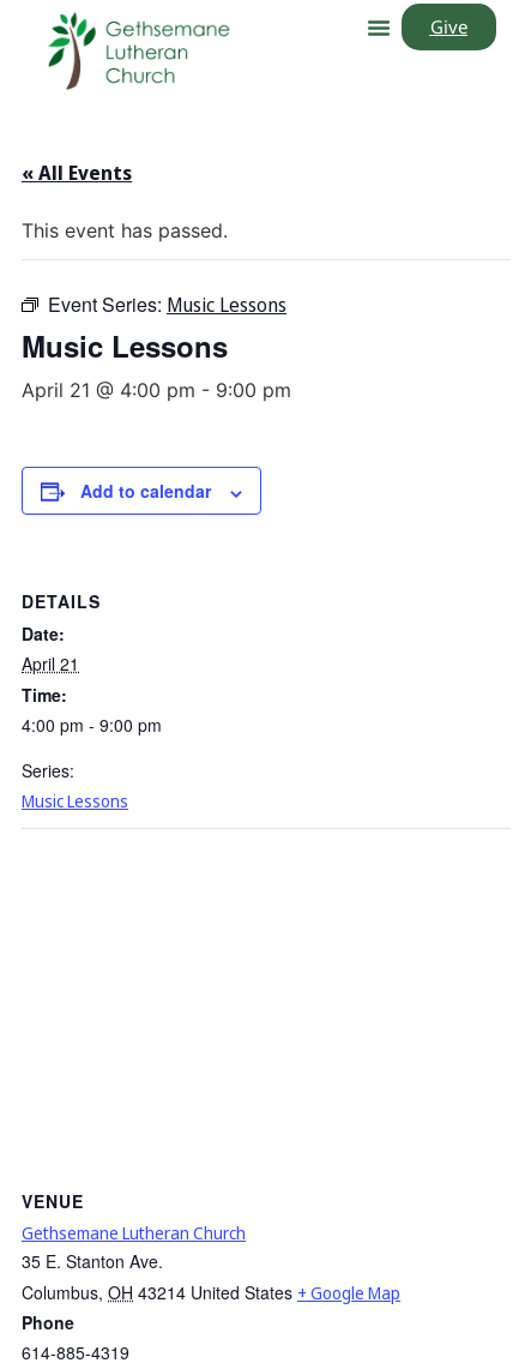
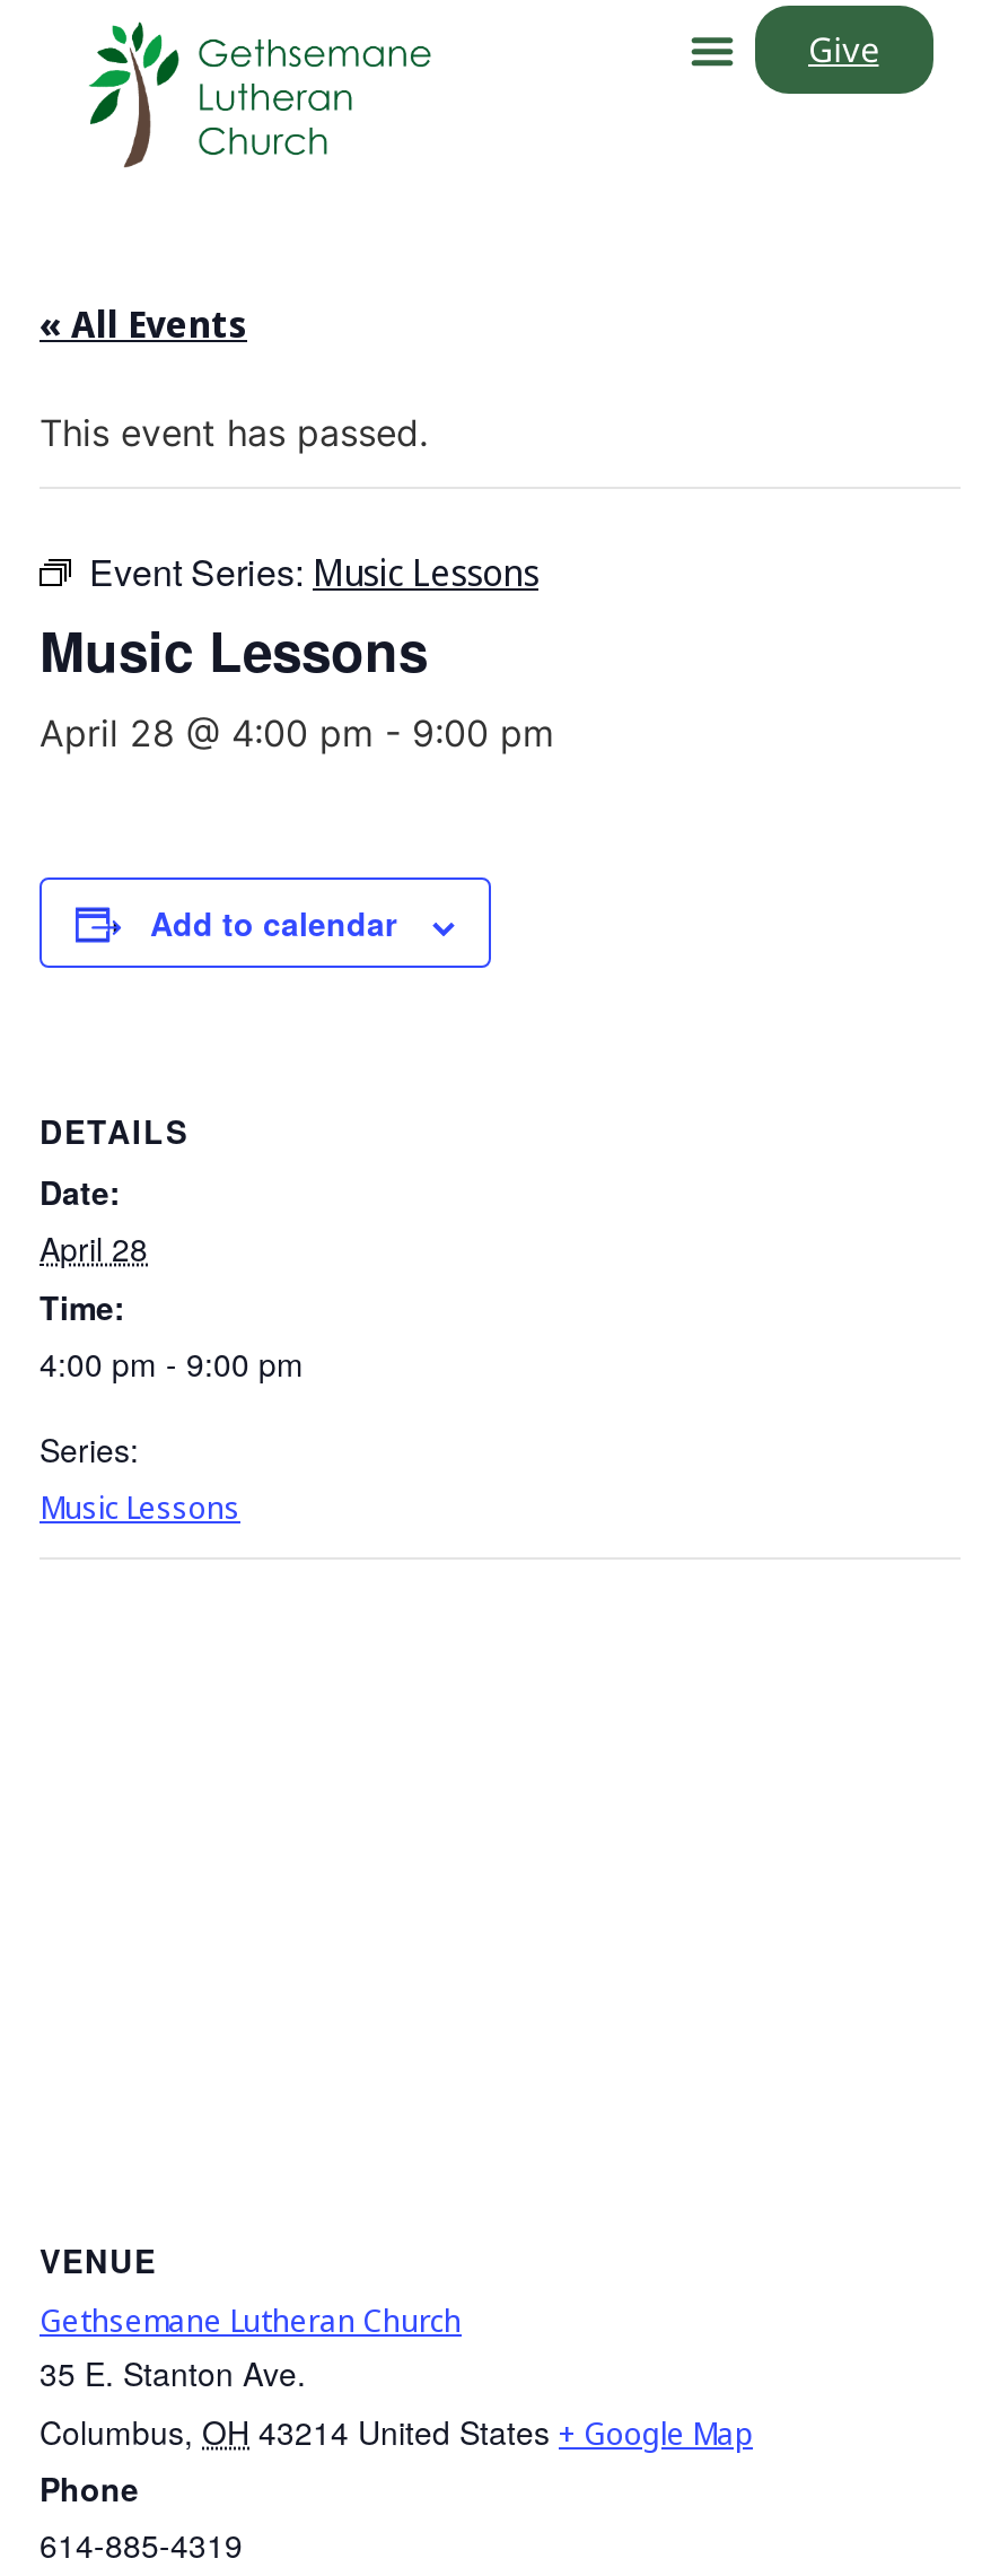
[22,379,291,403] April 21 @ 4:00 pm - 9:00 pm -> [40,711,554,756] April 28 @ 4:00 pm - 9:00 pm
[22,652,79,676] April 21 -> [40,1226,148,1271] April 28

